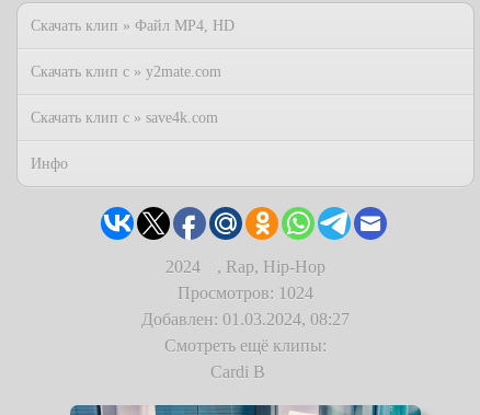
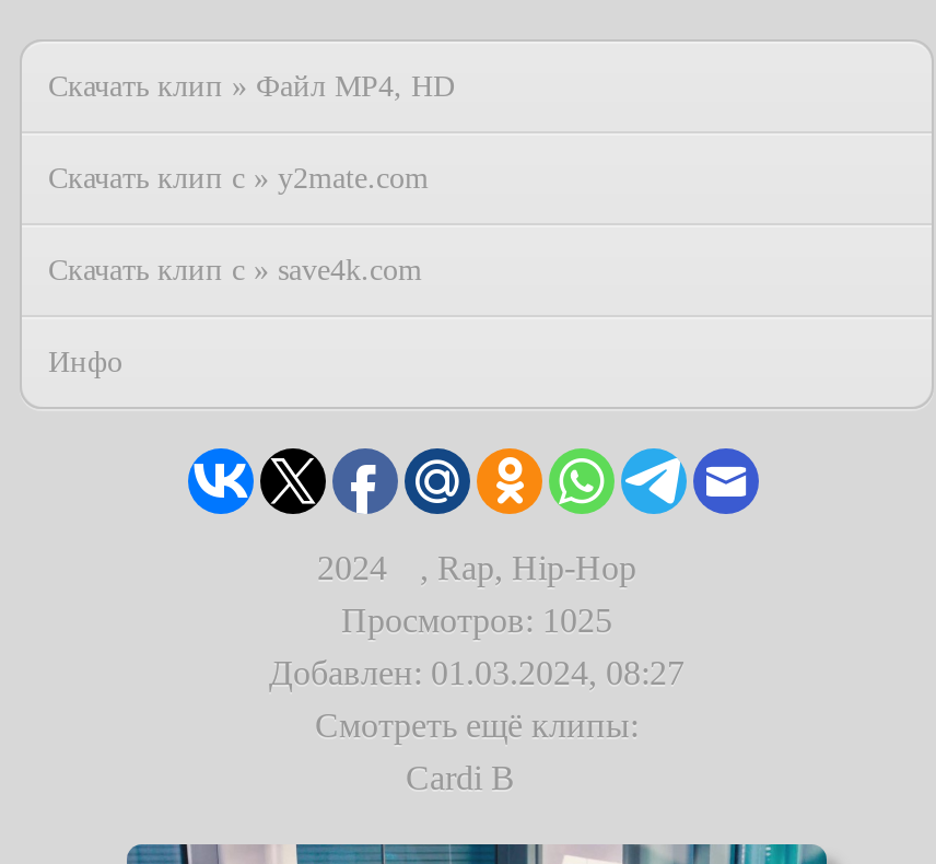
[178,284,313,302] Просмотров: 1024 -> [341,602,612,639] Просмотров: 1025

